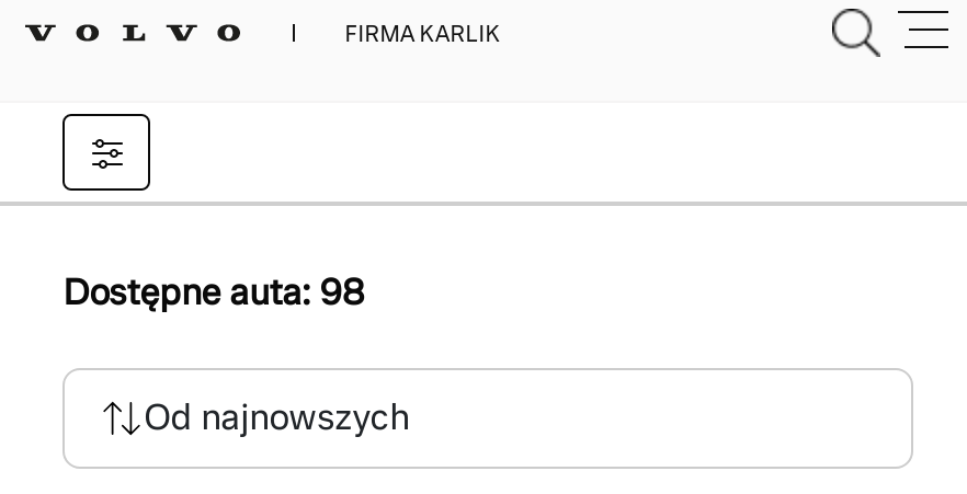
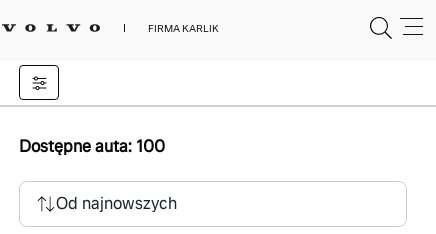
[63,269,366,315] Dostępne auta: 98 -> [19,136,165,157] Dostępne auta: 100

